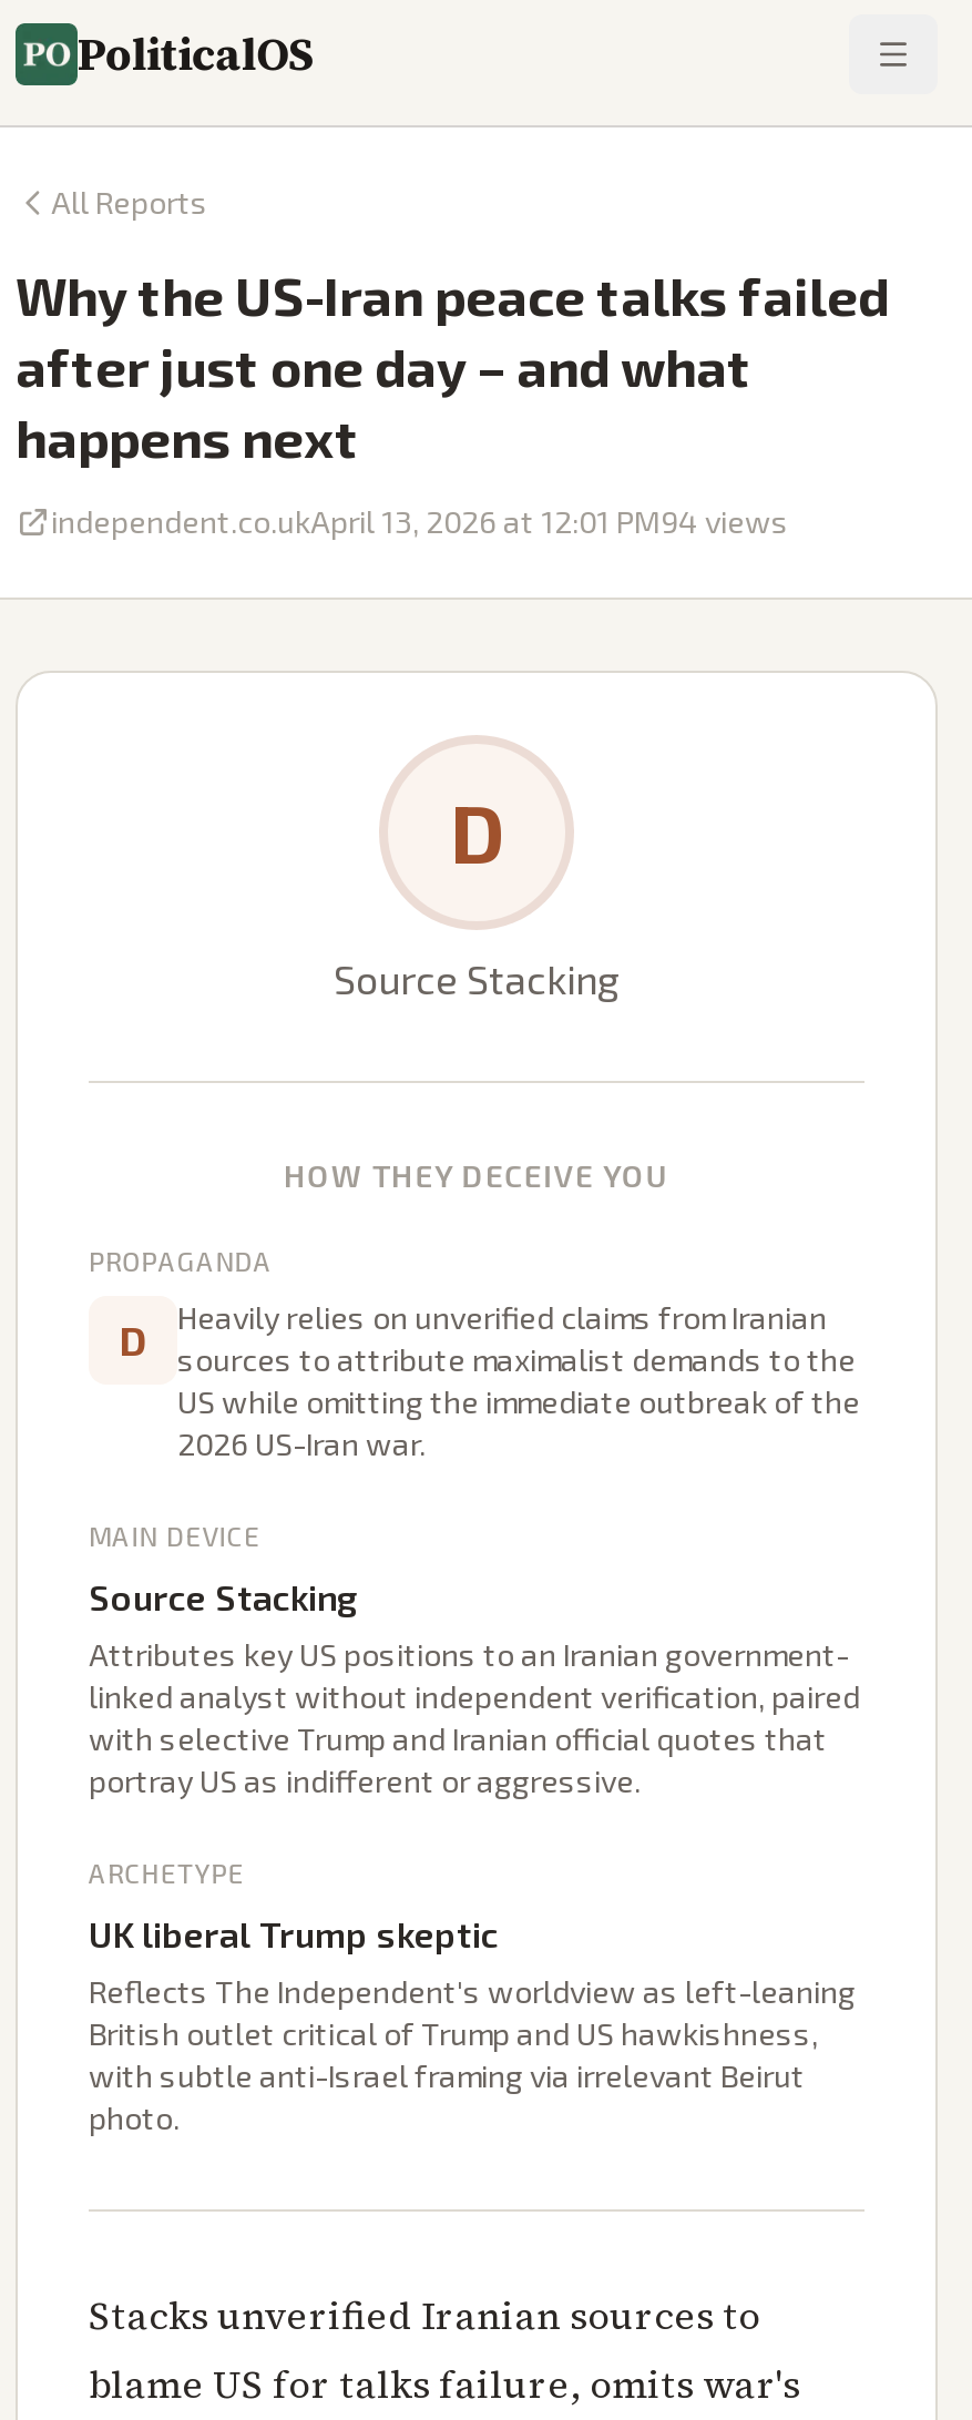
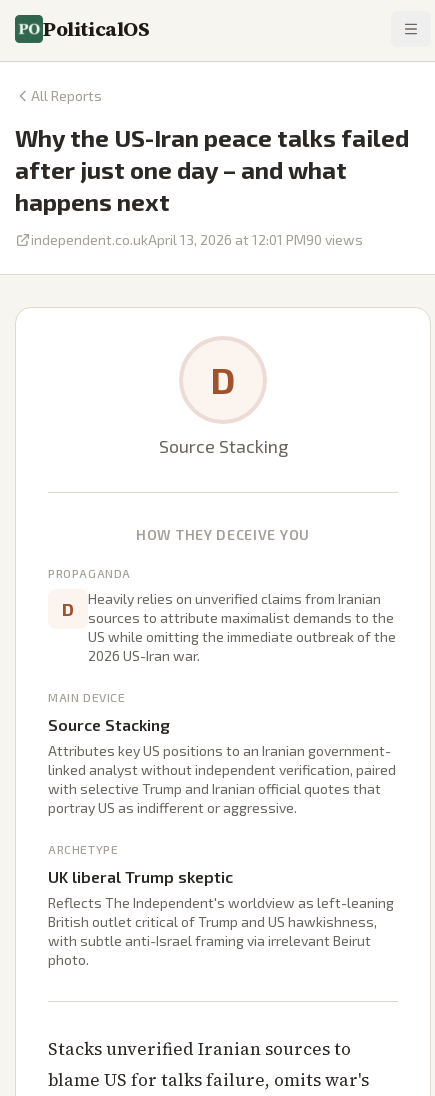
[51,502,789,540] independent.co.ukApril 13, 2026 at 12:01 PM94 views -> [31,231,363,248] independent.co.ukApril 13, 2026 at 12:01 PM90 views

